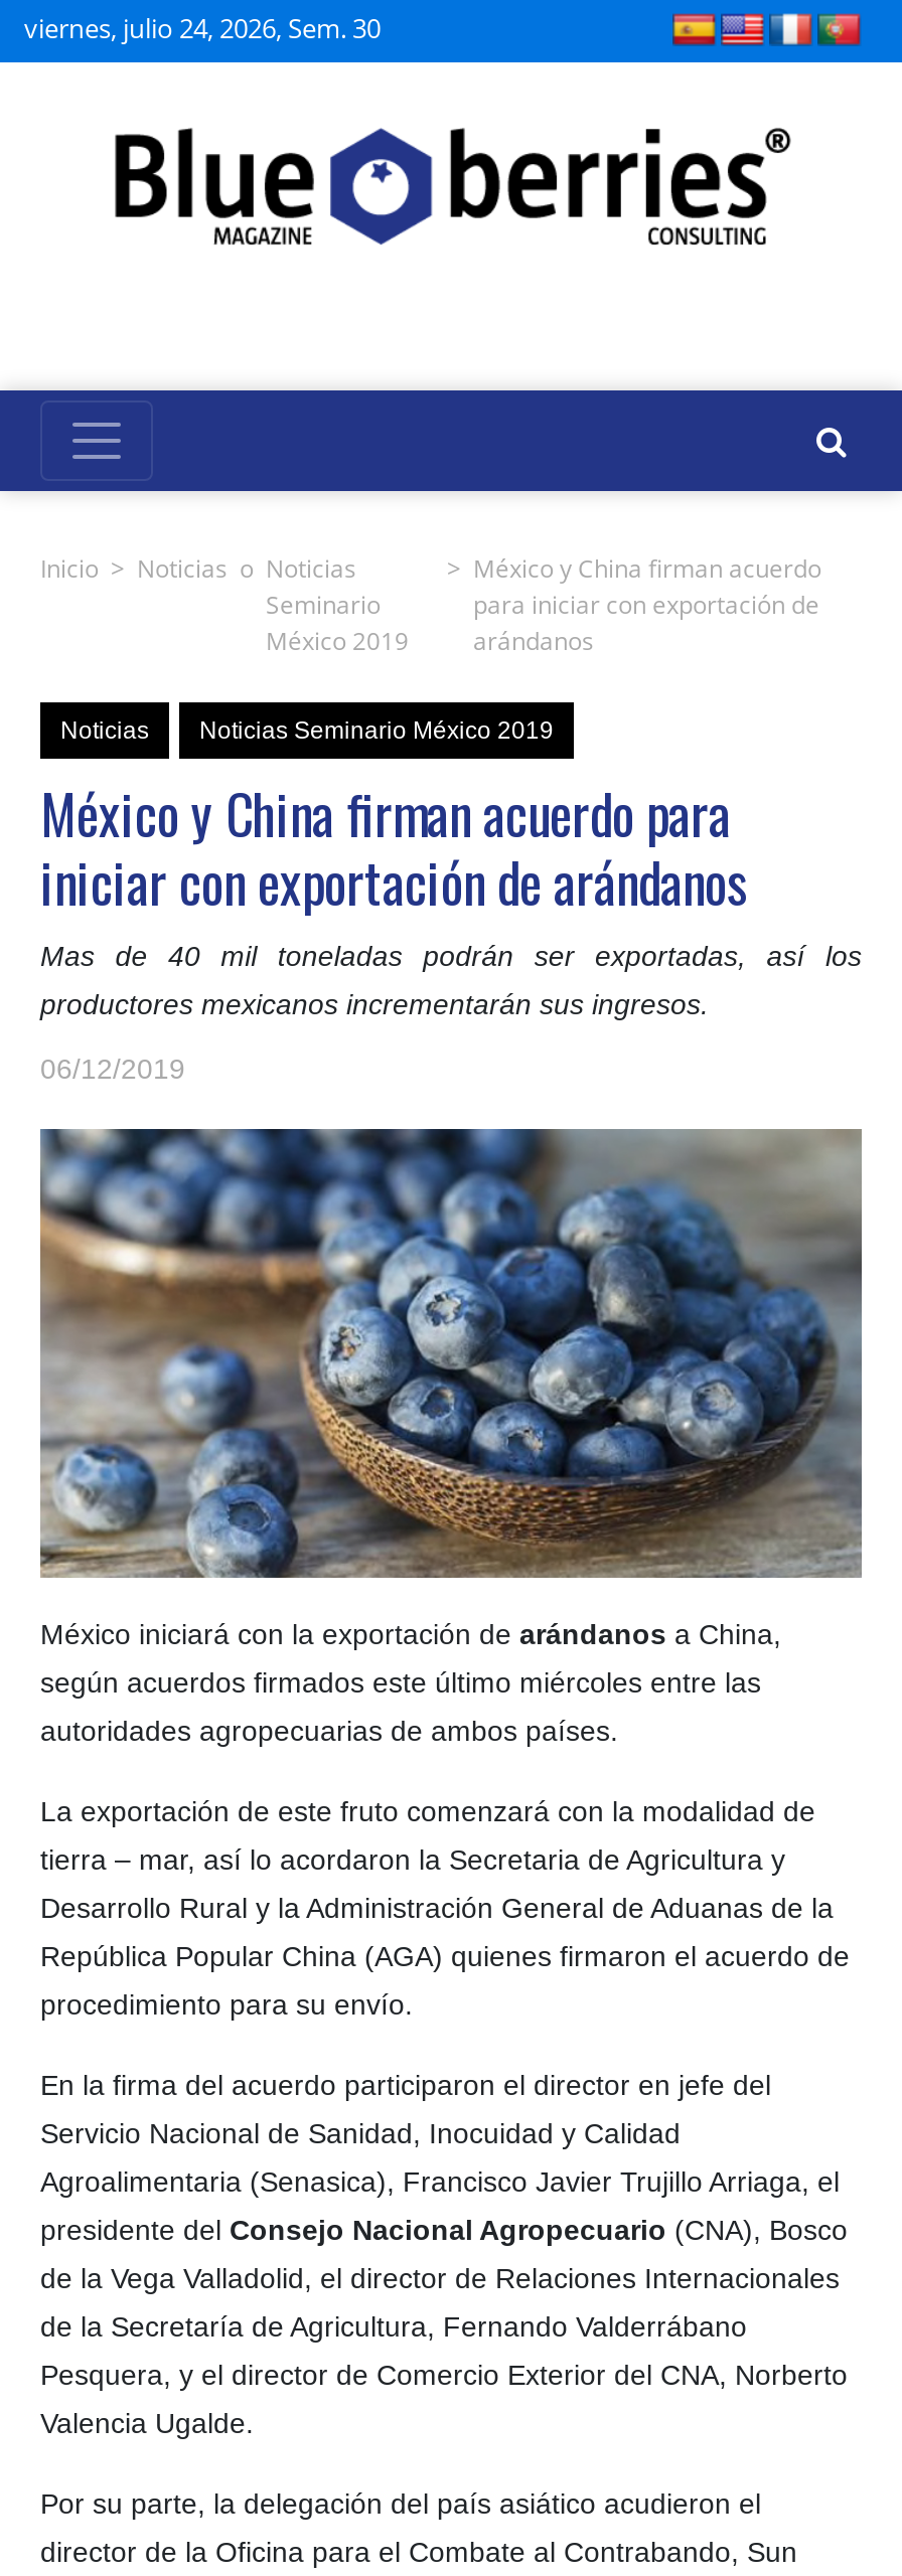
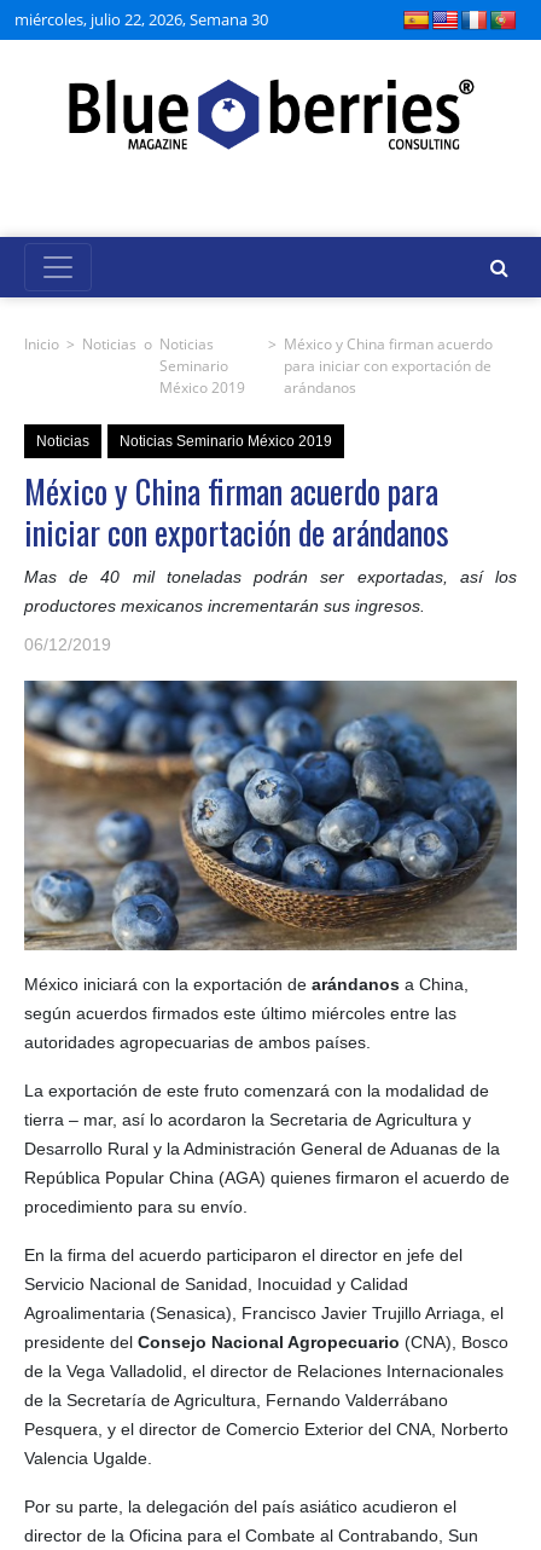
[24,10,381,46] viernes, julio 24, 2026, Sem. 30 -> [14,8,268,30] miércoles, julio 22, 2026, Semana 30

